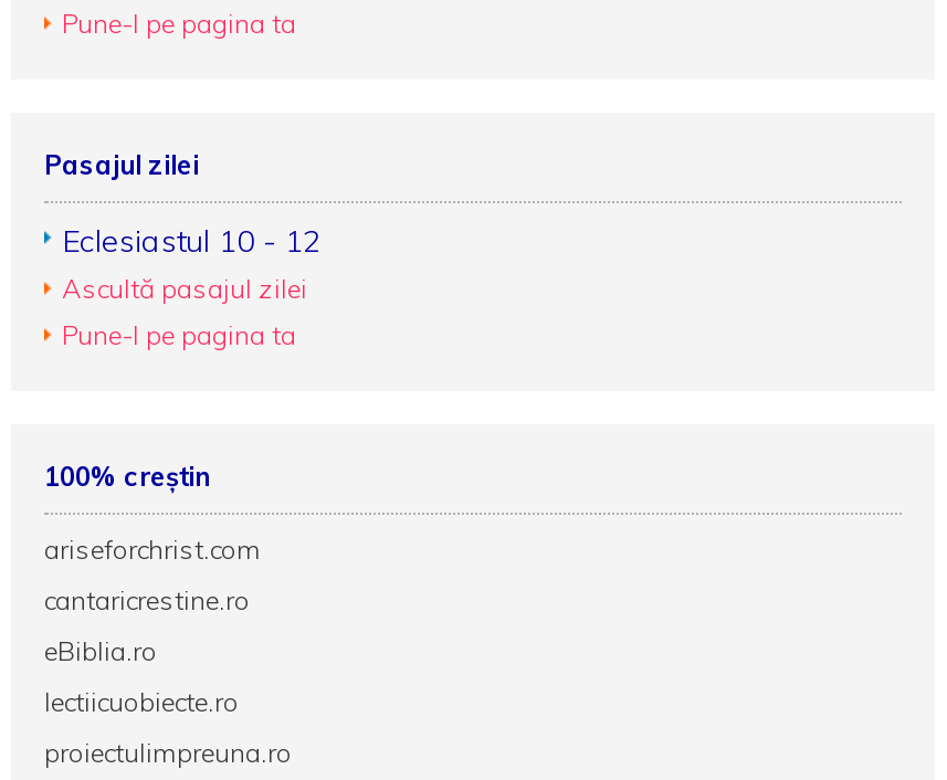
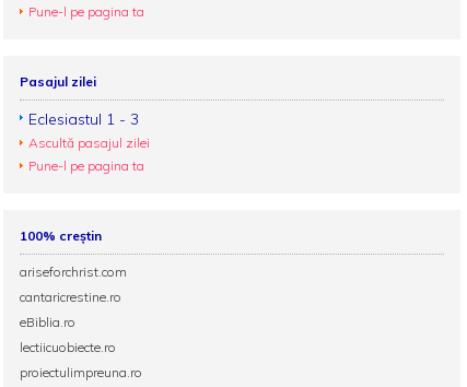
[62,221,320,261] Eclesiastul 10 - 12 -> [28,109,139,129] Eclesiastul 1 - 3

